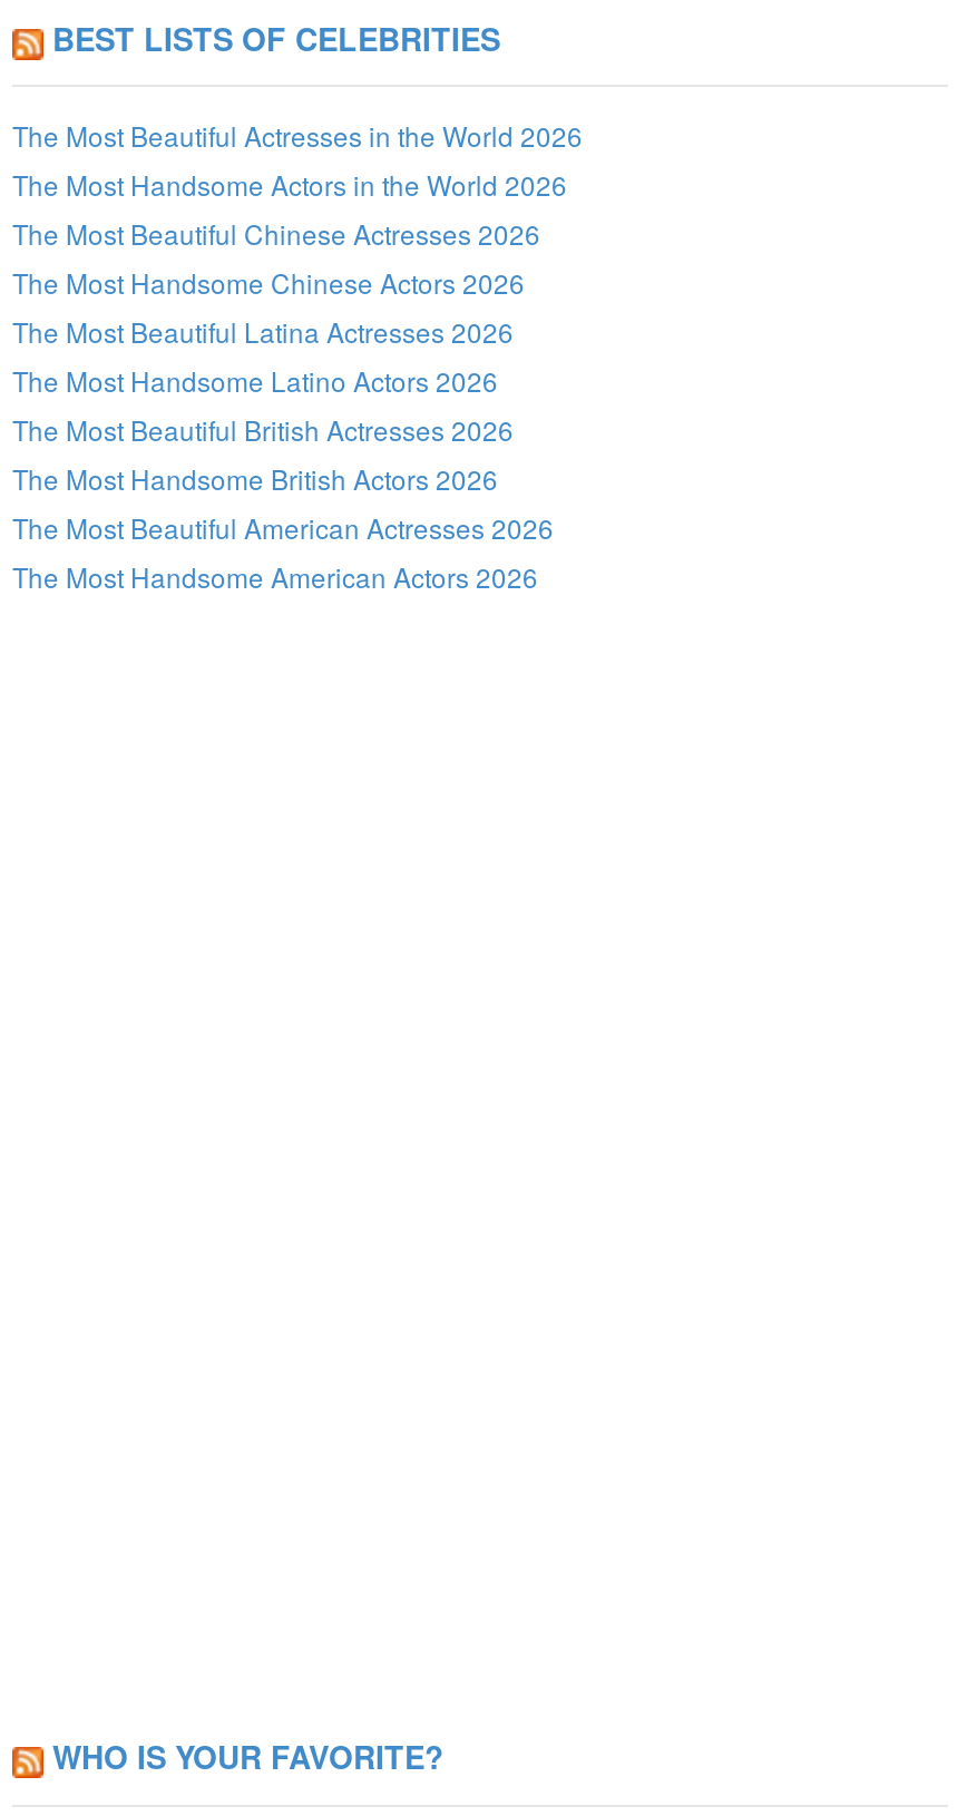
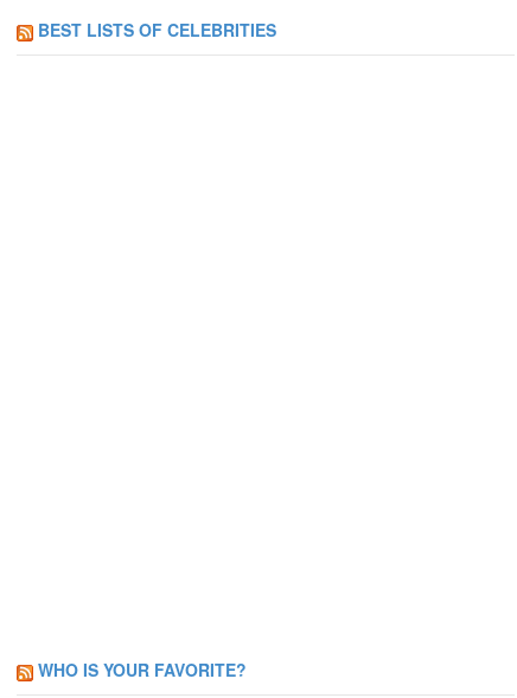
[12,117,583,596] The Most Beautiful Actresses in the World 2026 | The Most Handsome Actors in the World 2026 | The Most Beautiful Chinese Actresses 2026 | The Most Handsome Chinese Actors 2026 | The Most Beautiful Latina Actresses 2026 | The Most Handsome Latino Actors 2026 | The Most Beautiful British Actresses 2026 | The Most Handsome British Actors 2026 | The Most Beautiful American Actresses 2026 | The Most Handsome American Actors 2026 -> none

